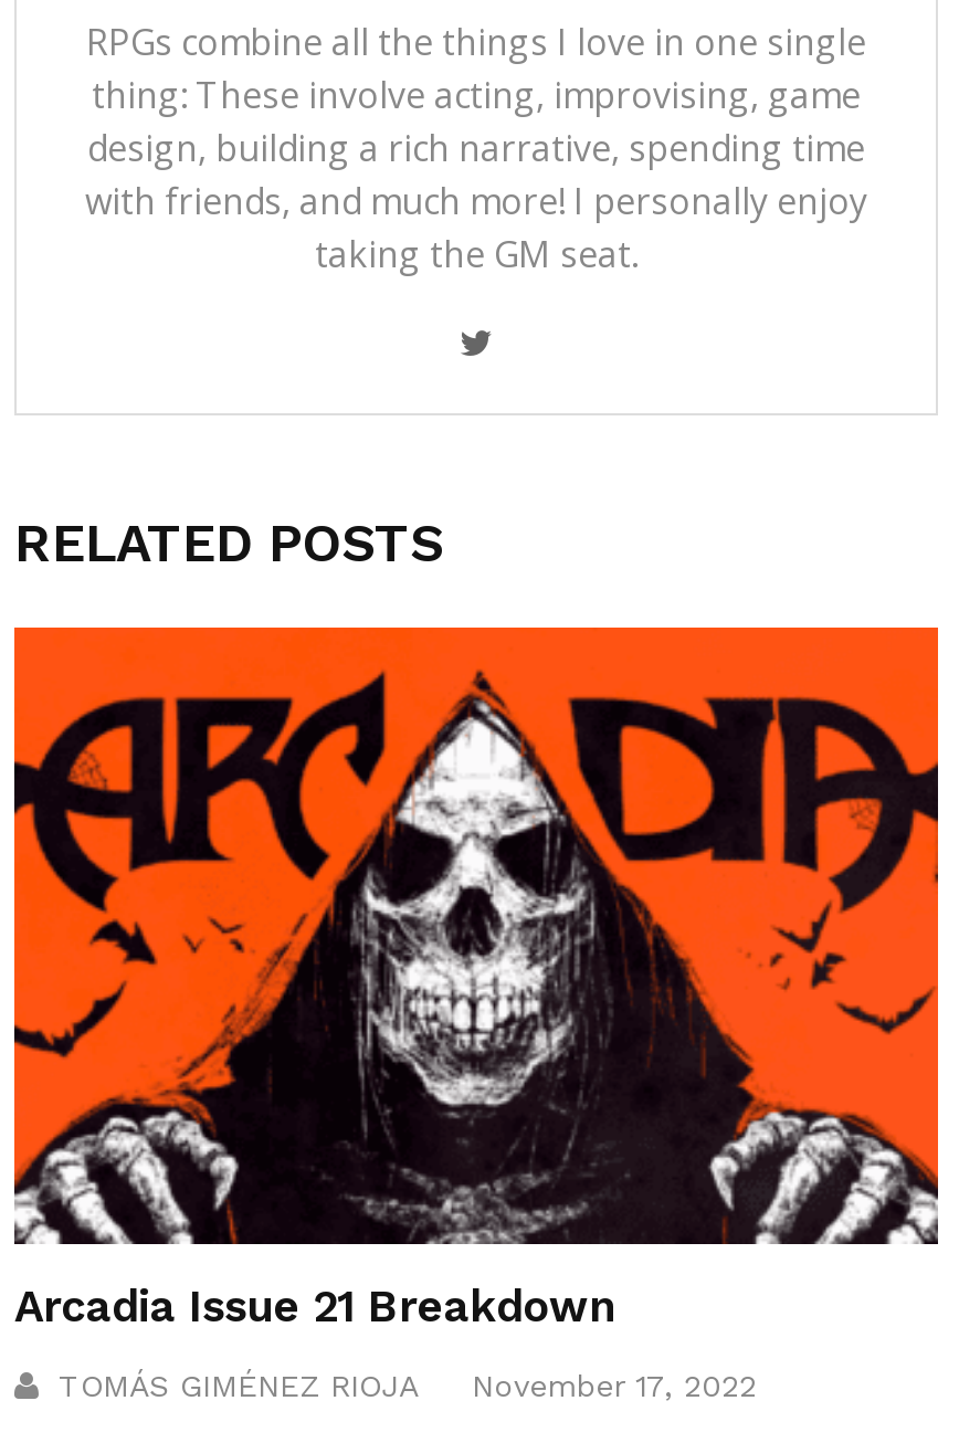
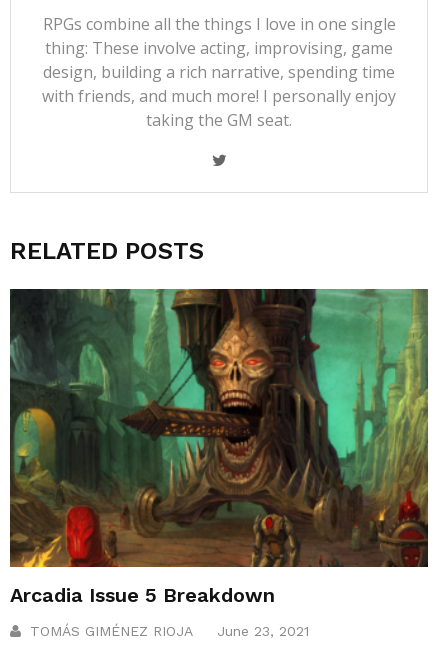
[12,624,940,1332] [image] | Arcadia Issue 21 Breakdown -> [9,288,429,607] [image] | Arcadia Issue 5 Breakdown
[59,1367,757,1403] TOMÁS GIMÉNEZ RIOJA November 17, 2022 -> [30,623,309,639] TOMÁS GIMÉNEZ RIOJA June 23, 2021

